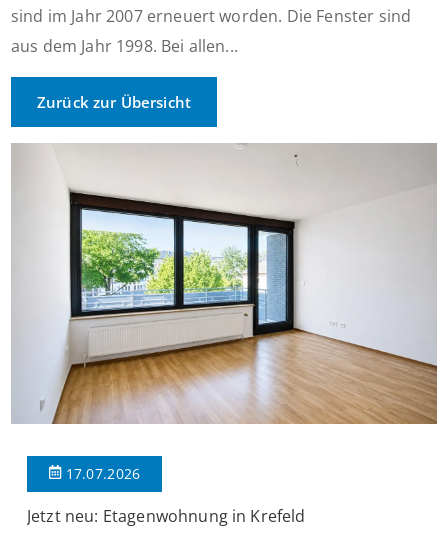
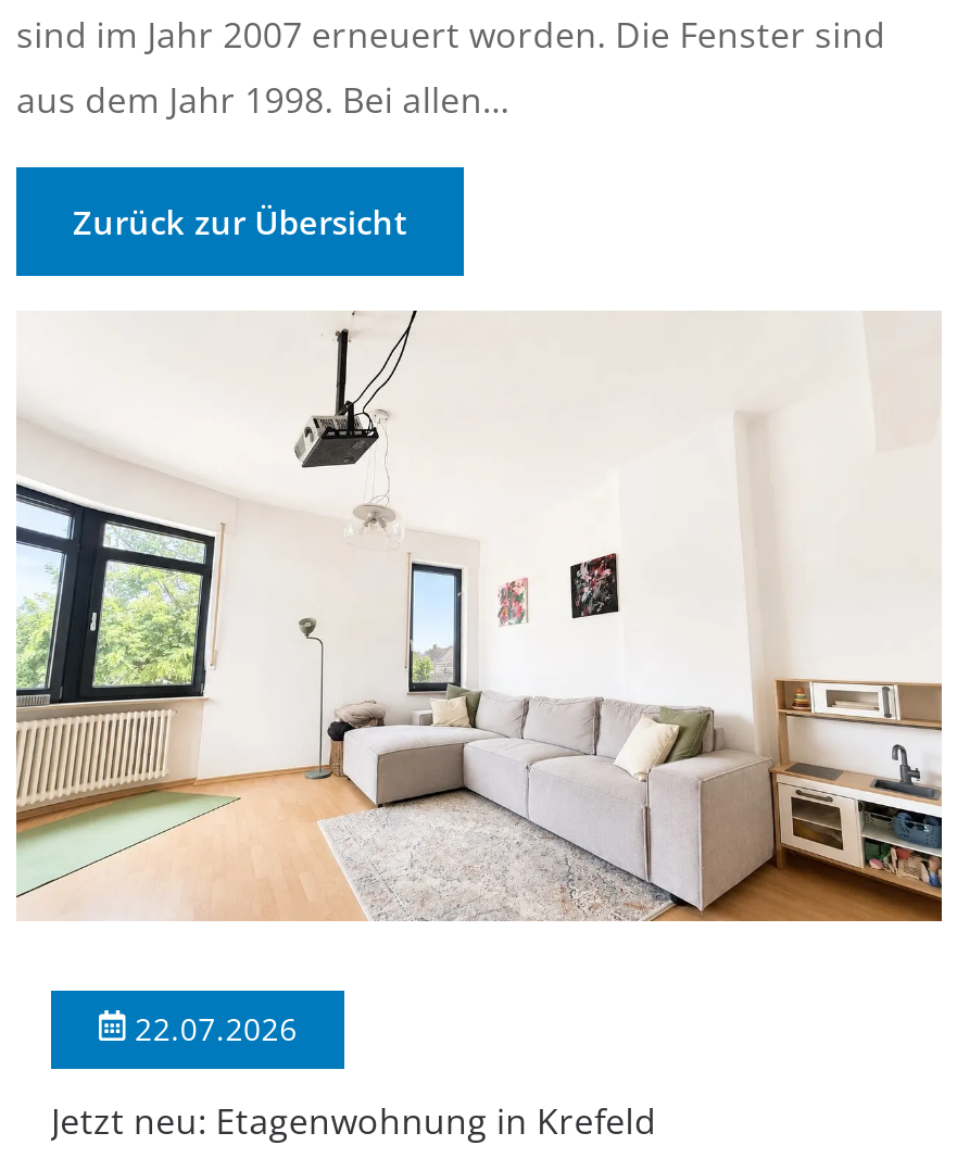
[11,143,438,483] [image] | 17.07.2026 -> [16,311,944,1049] [image] | 22.07.2026

